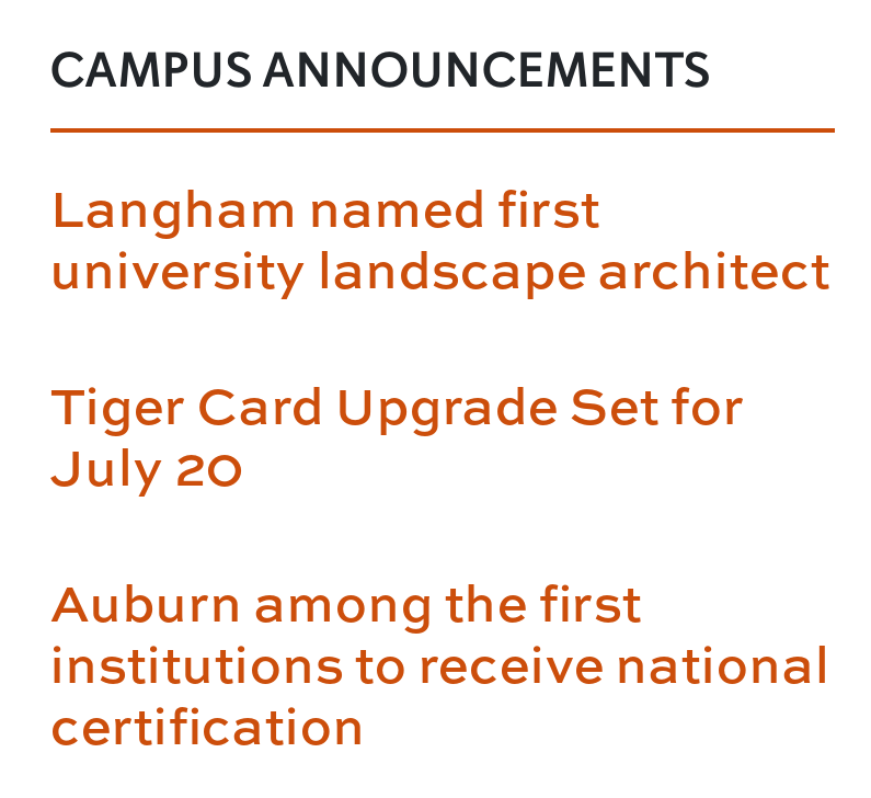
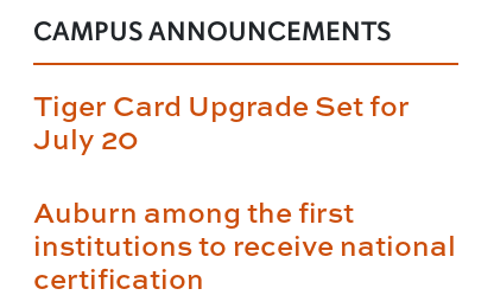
[50,170,830,304] Langham named first | university landscape architect -> none

